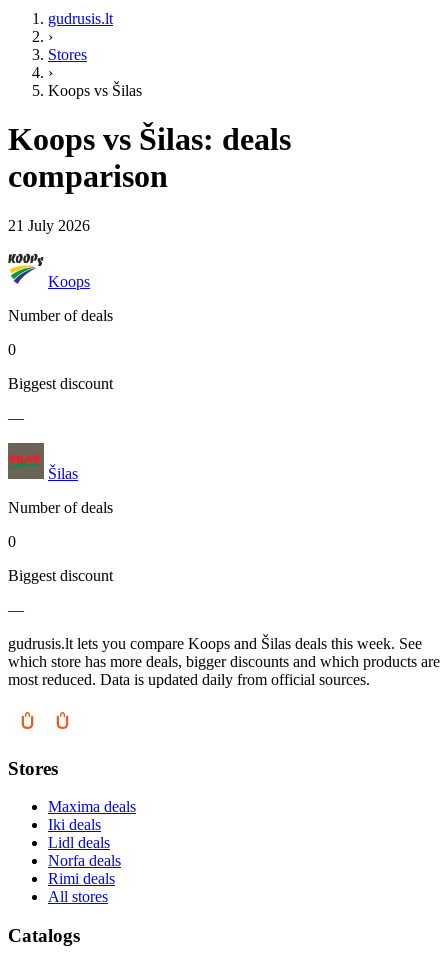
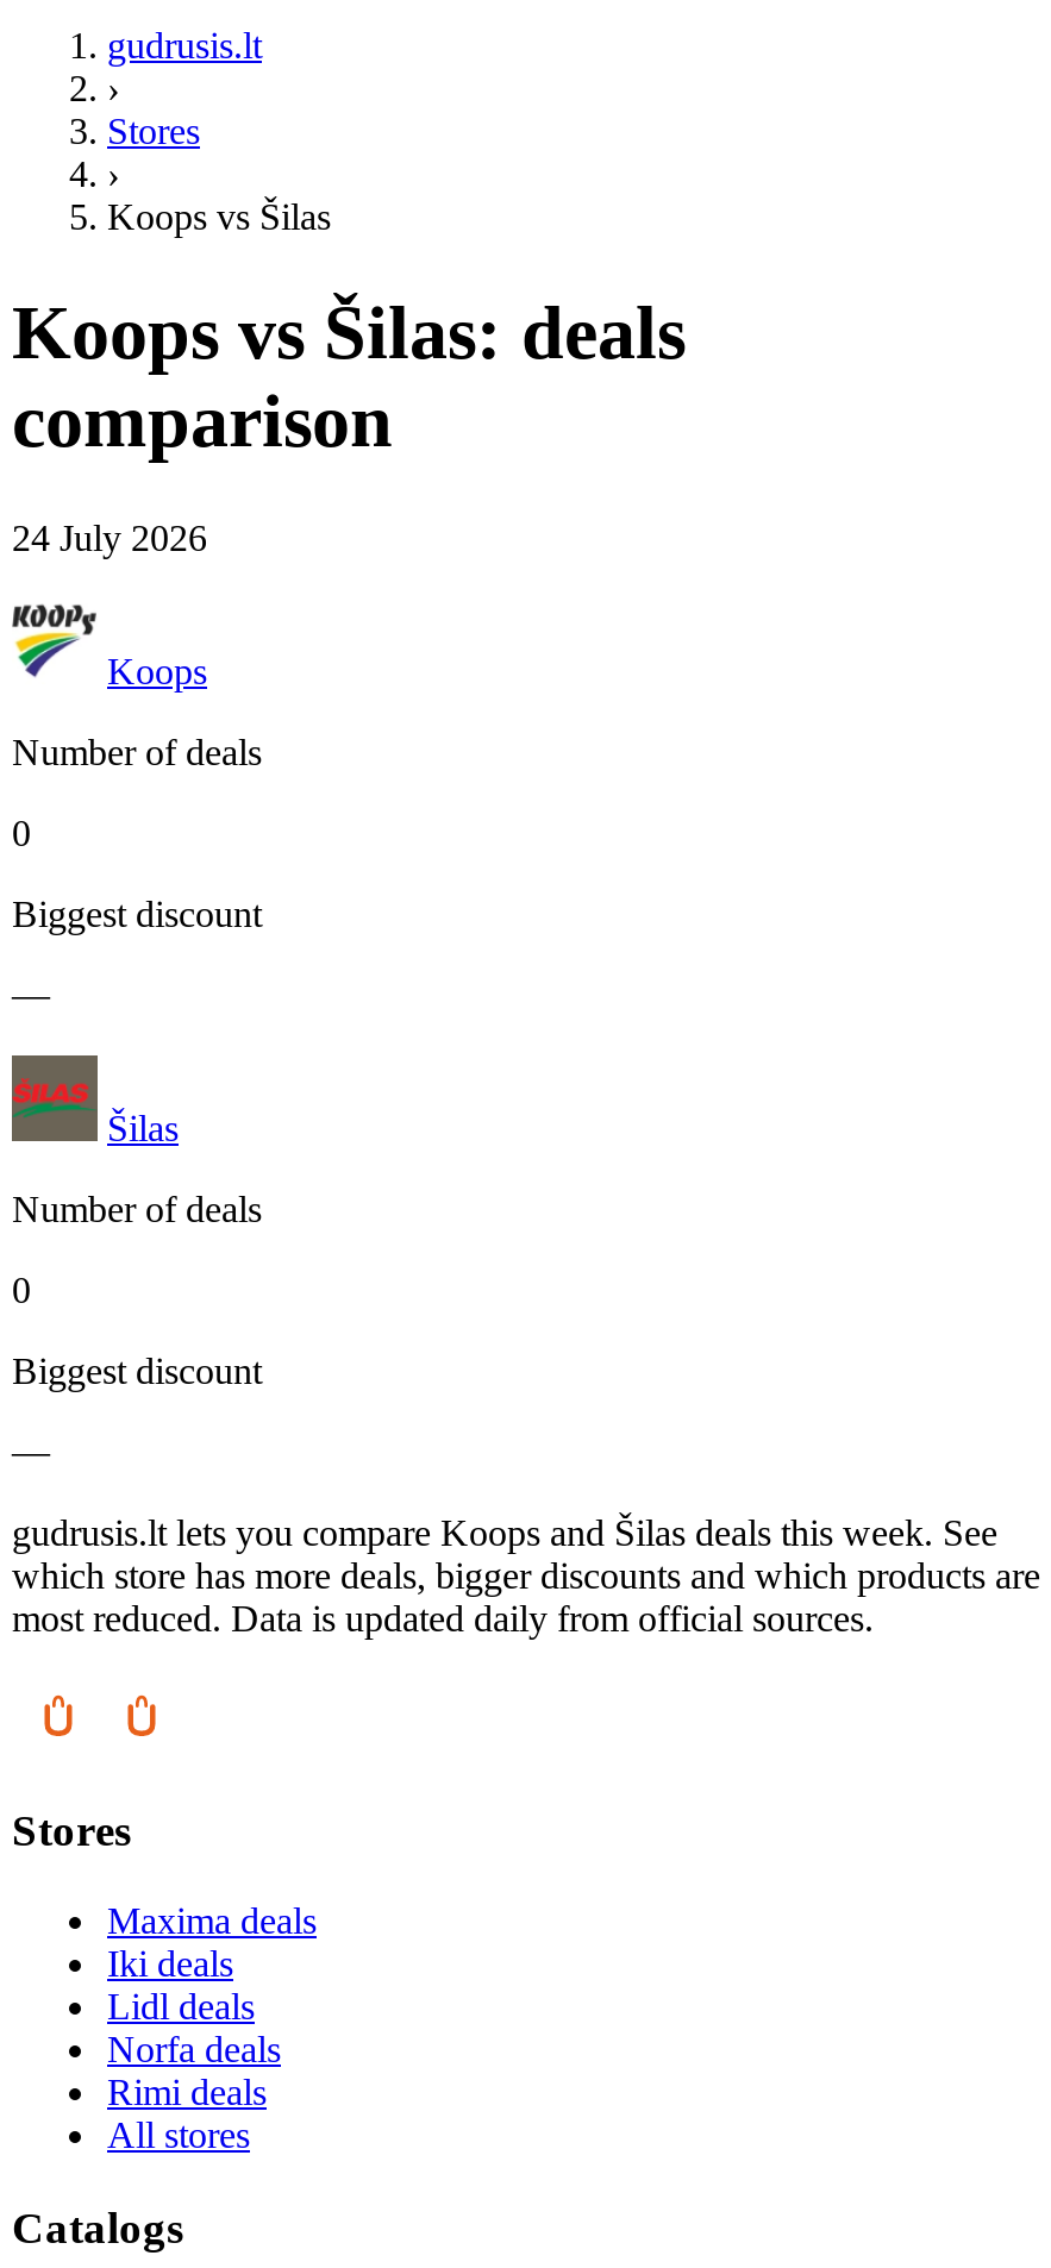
[8,217,90,234] 21 July 2026 -> [12,517,207,558] 24 July 2026

